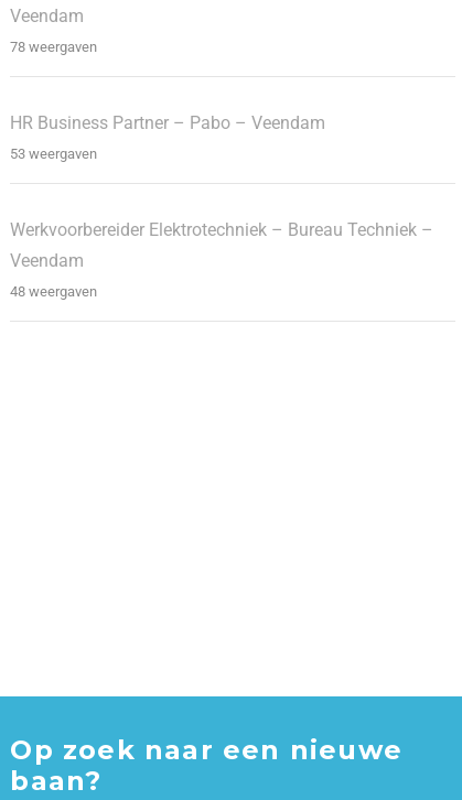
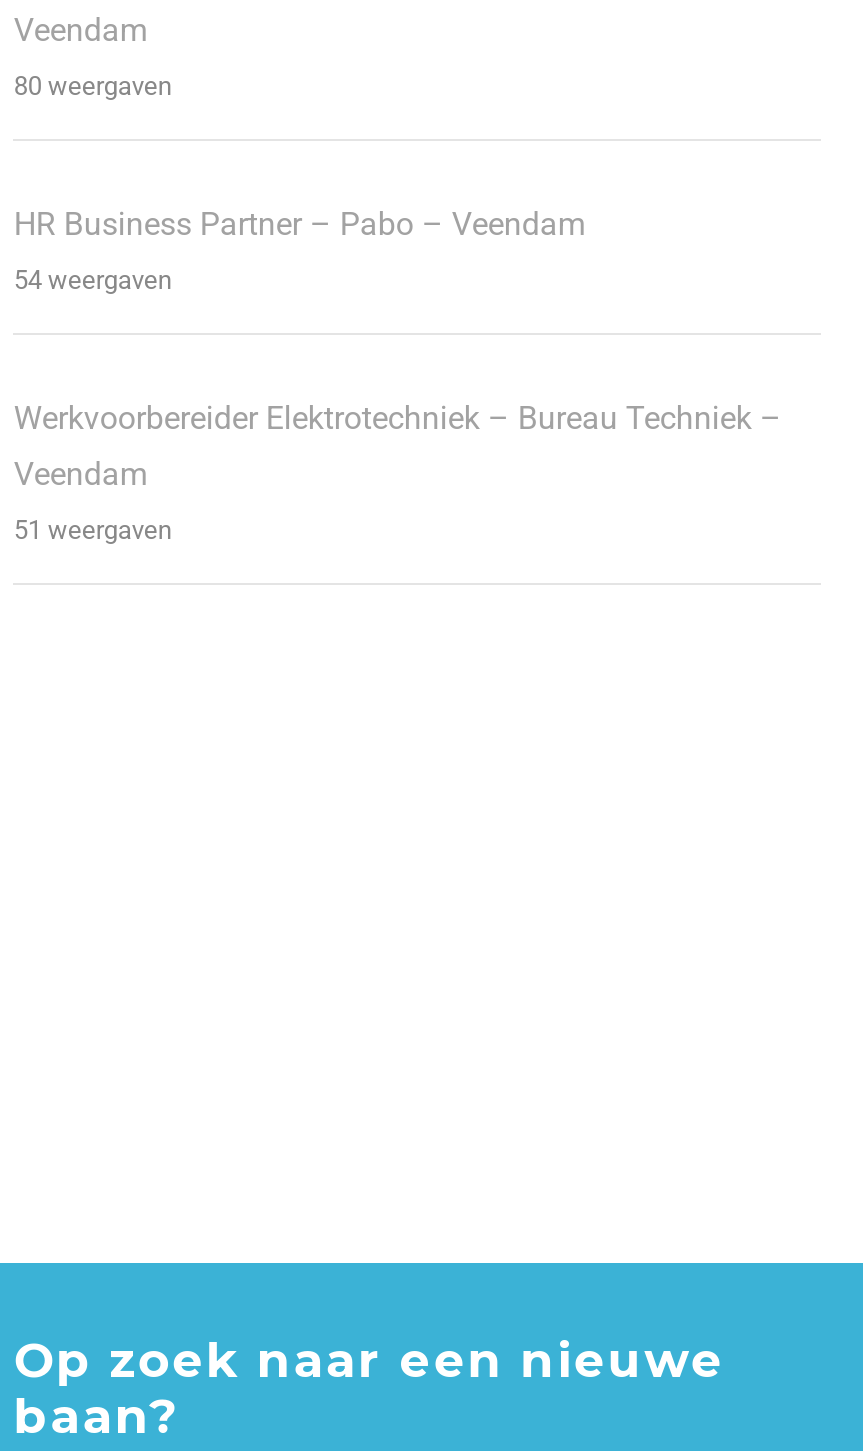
[10,38,97,55] 78 weergaven -> [14,70,172,100] 80 weergaven
[10,145,97,162] 53 weergaven -> [14,264,172,294] 54 weergaven
[10,283,97,300] 48 weergaven -> [14,514,172,544] 51 weergaven

